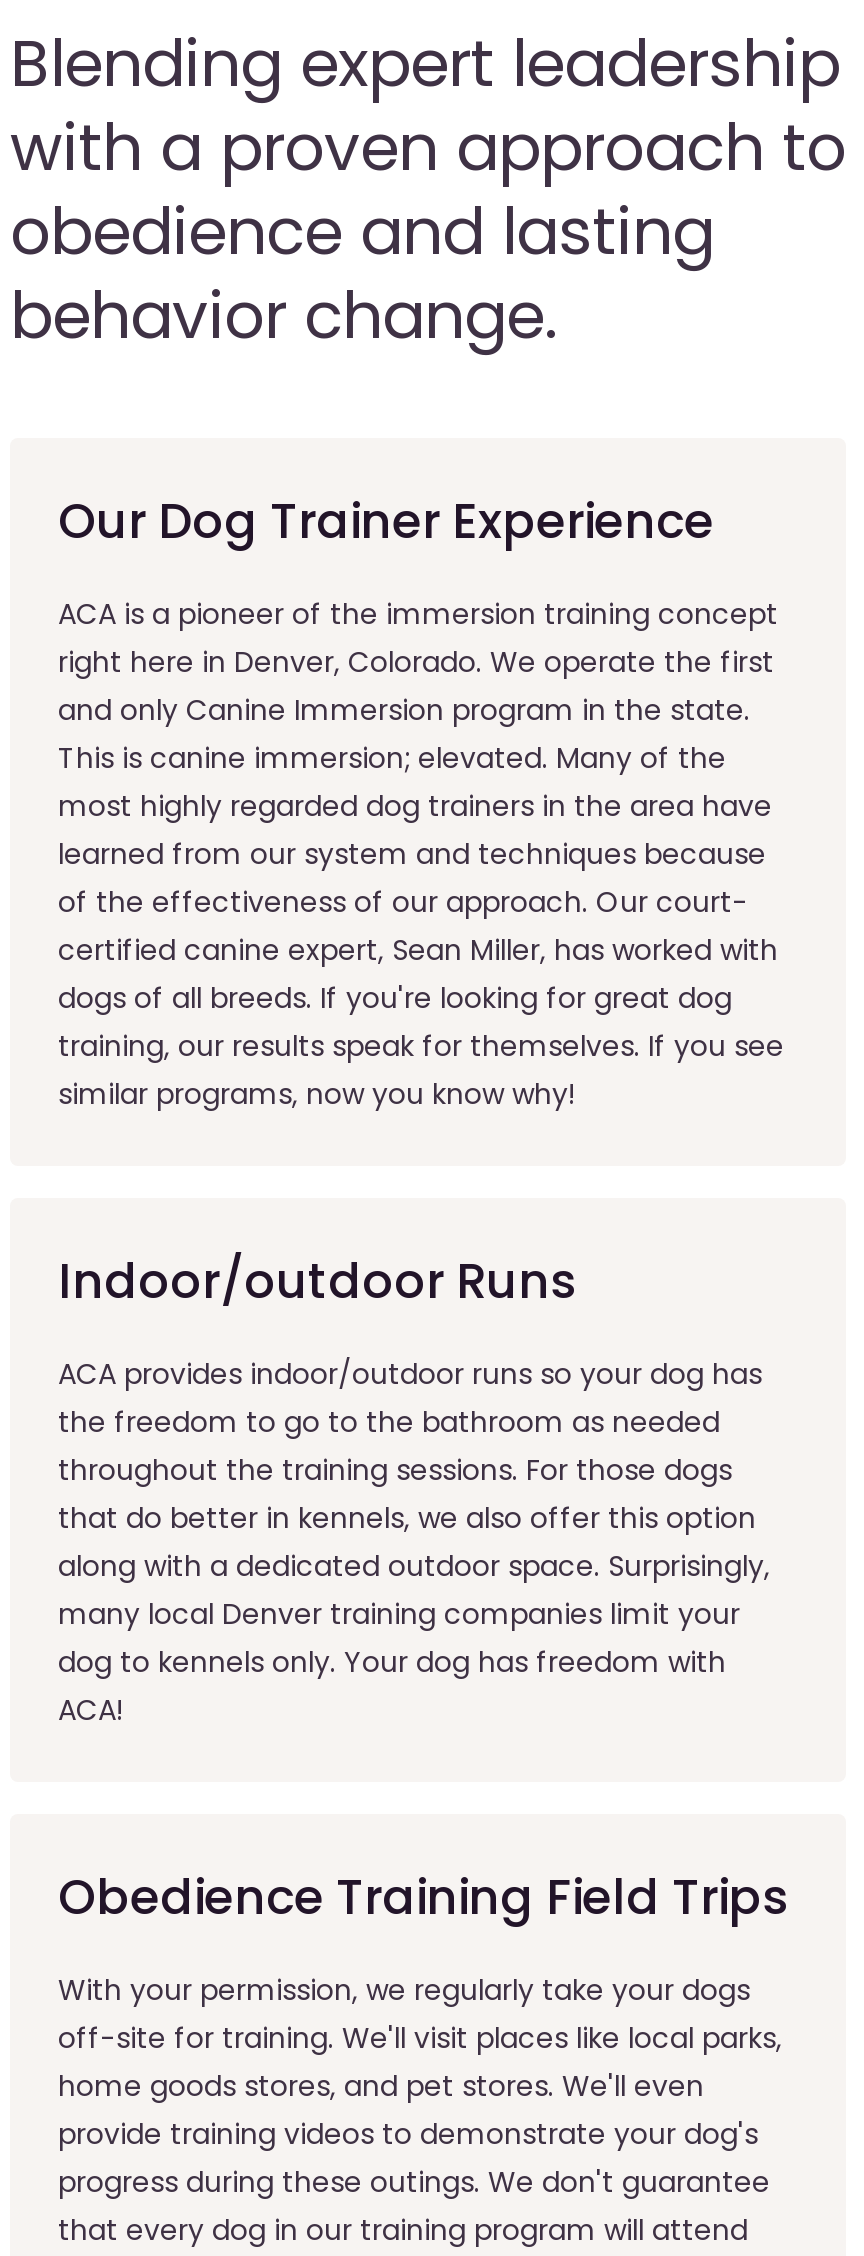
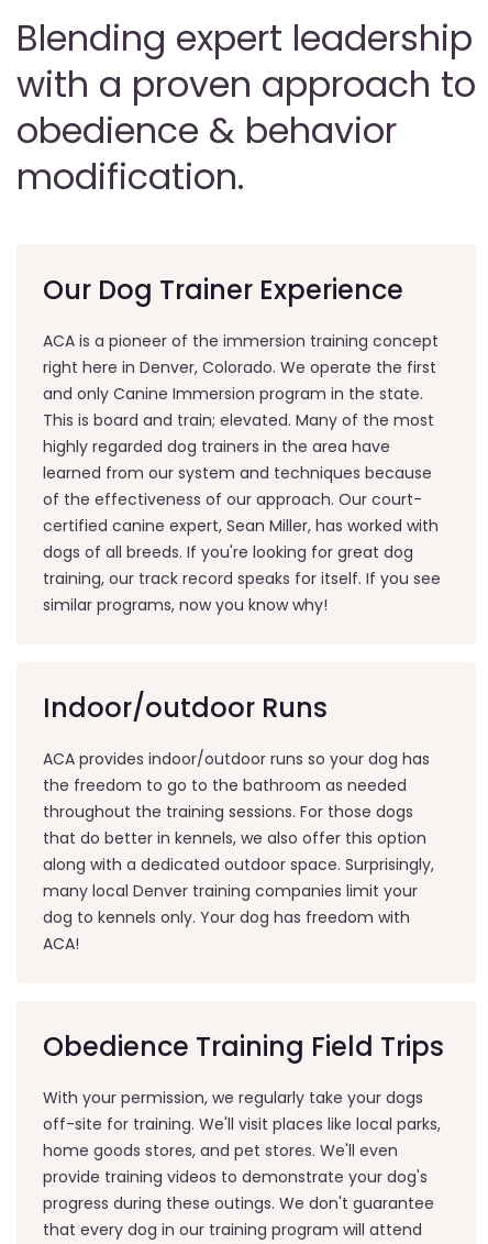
[10,186,714,360] obedience and lasting | behavior change. -> [16,105,397,201] obedience & behavior | modification.
[58,738,772,826] This is canine immersion; elevated. Many of the | most highly regarded dog trainers in the area have -> [43,409,434,457] This is board and train; elevated. Many of the most | highly regarded dog trainers in the area have
[58,1026,784,1066] training, our results speak for themselves. If you see -> [43,567,441,589] training, our track record speaks for itself. If you see

